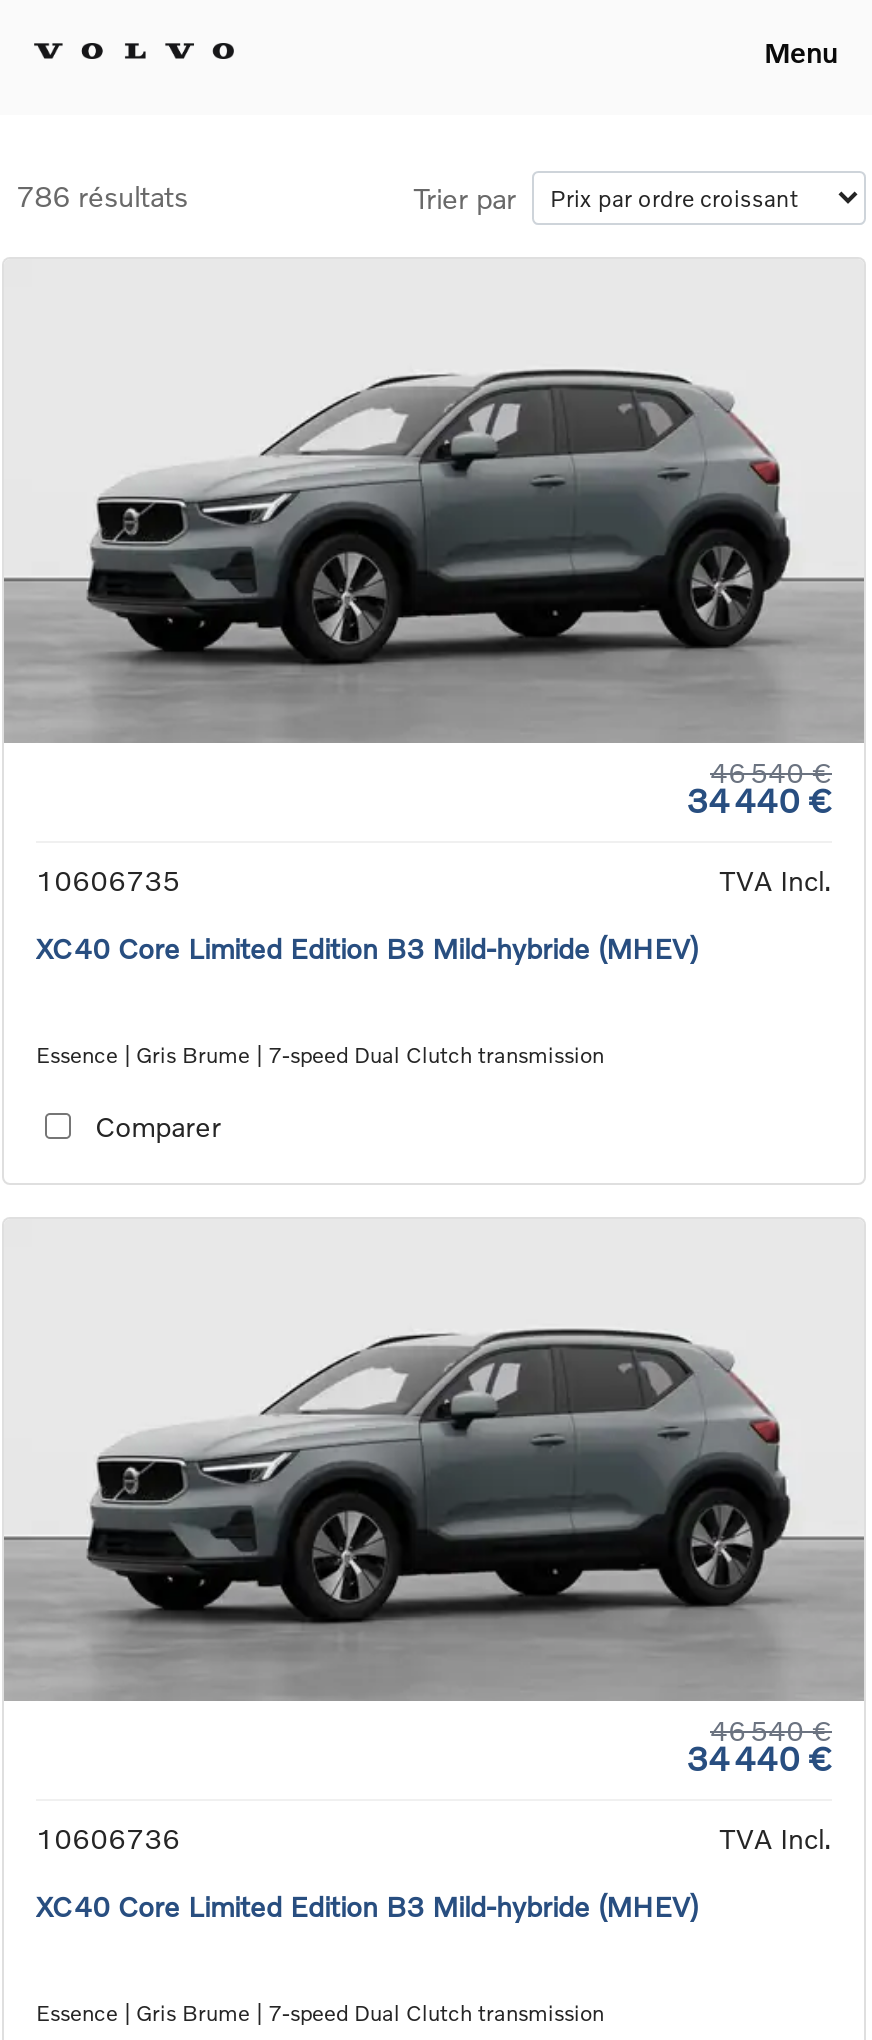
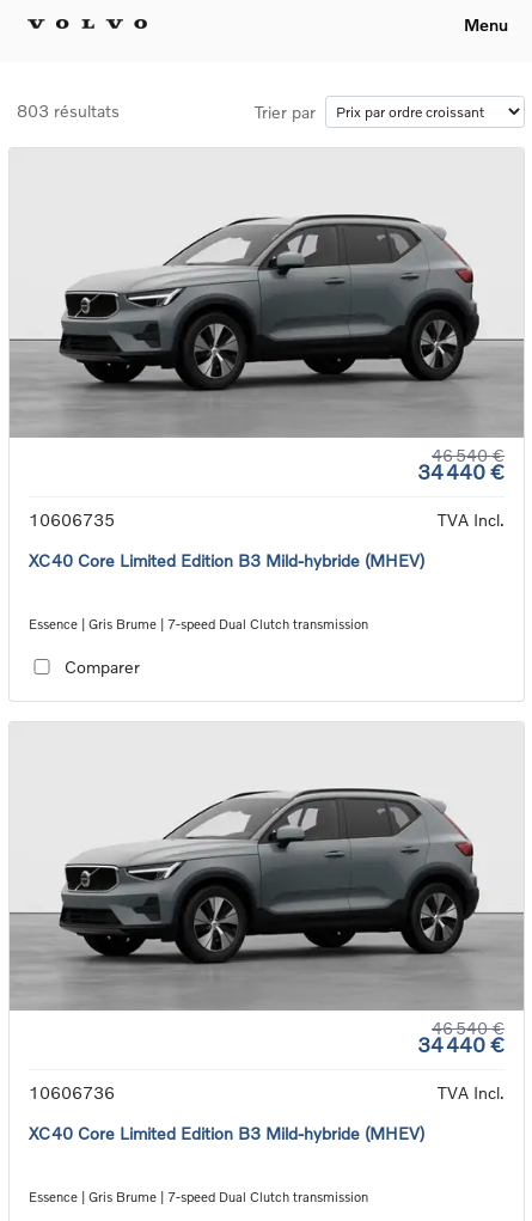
[16,179,188,213] 786 résultats -> [17,100,120,121] 803 résultats

